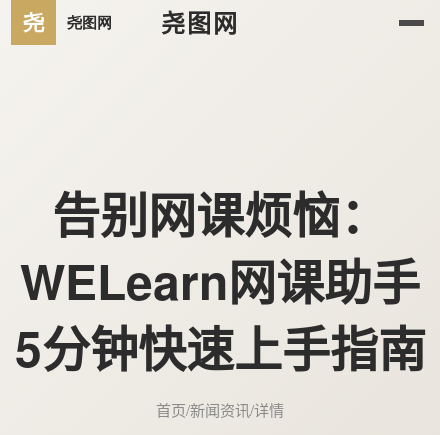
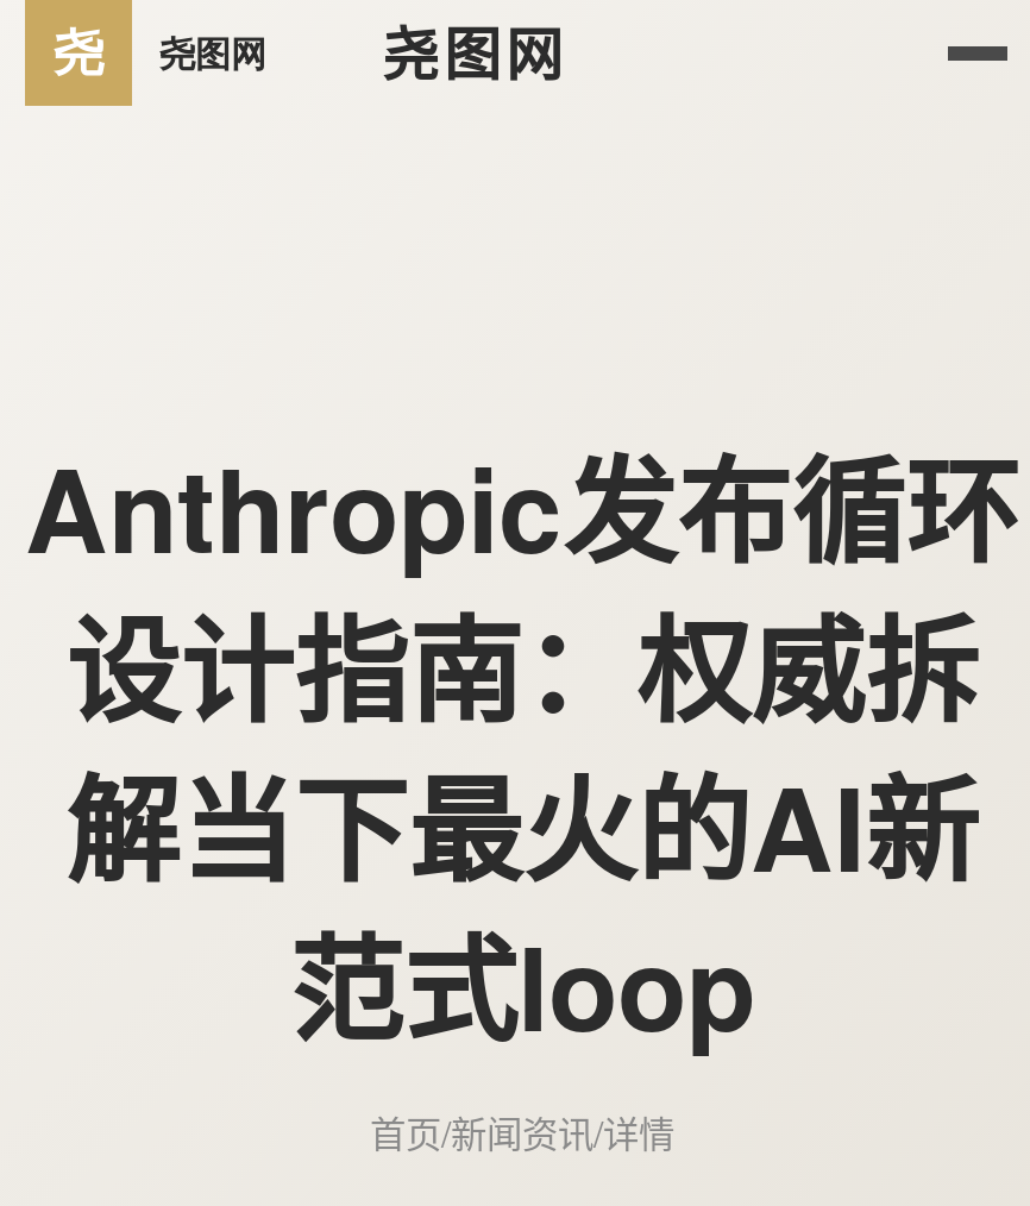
[14,179,425,382] 告别网课烦恼： | WELearn网课助手 | 5分钟快速上手指南 -> [25,425,1019,1067] Anthropic发布循环 | 设计指南：权威拆 | 解当下最火的AI新 | 范式loop

